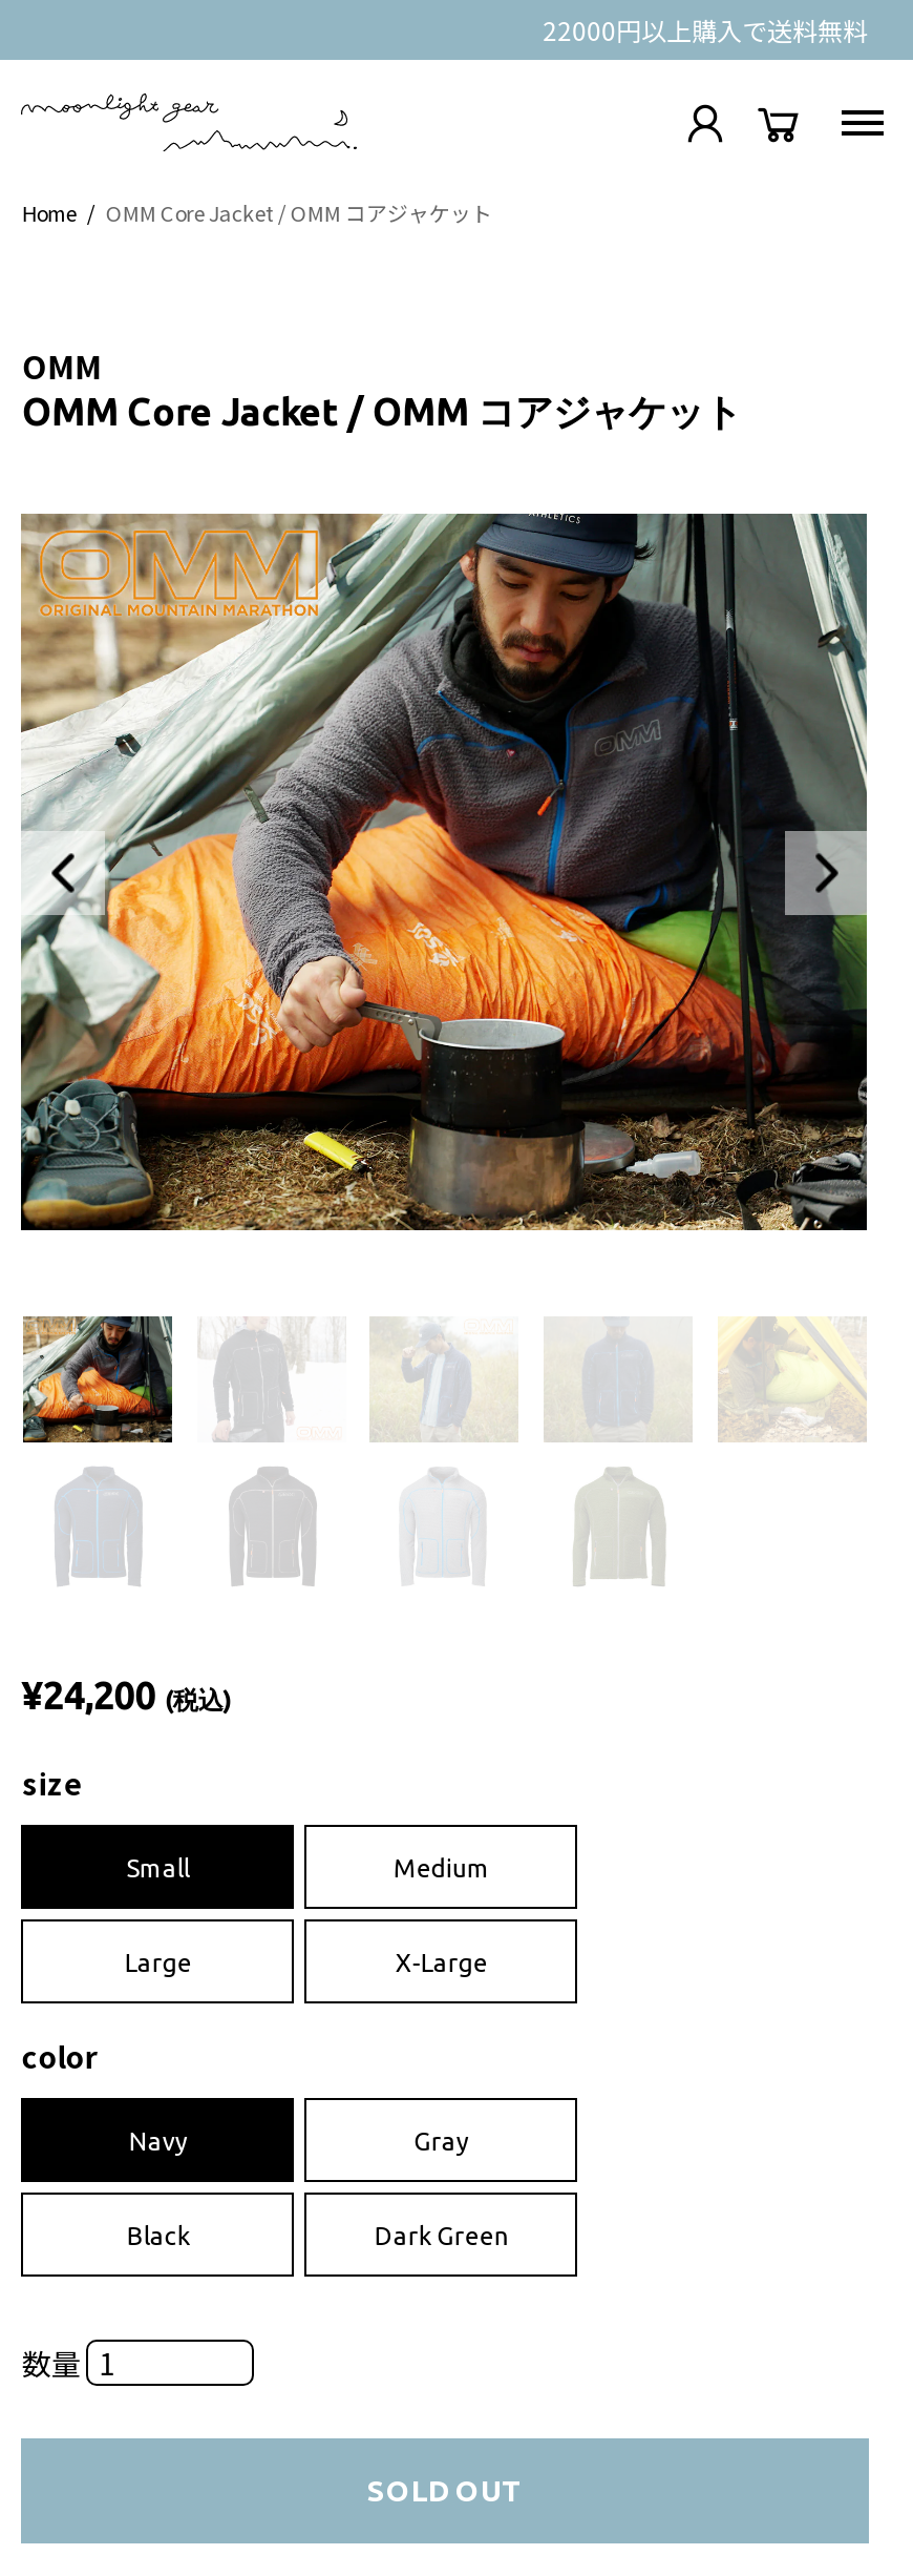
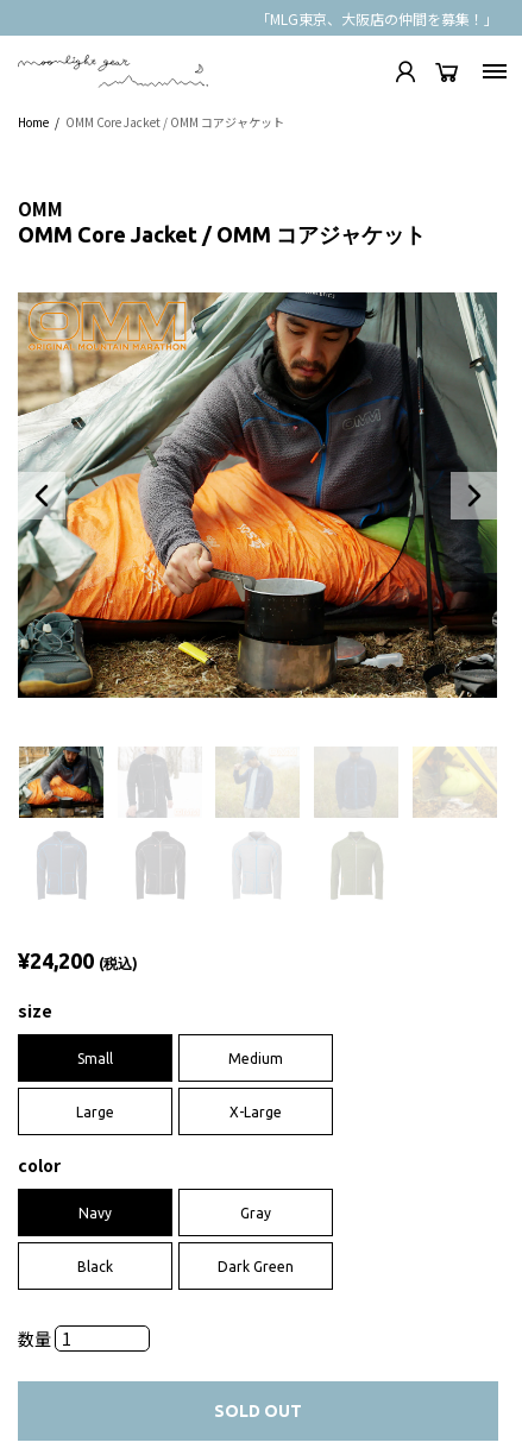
[543,11,868,46] 22000円以上購入で送料無料 -> [255,8,498,28] 「MLG東京、大阪店の仲間を募集！」

